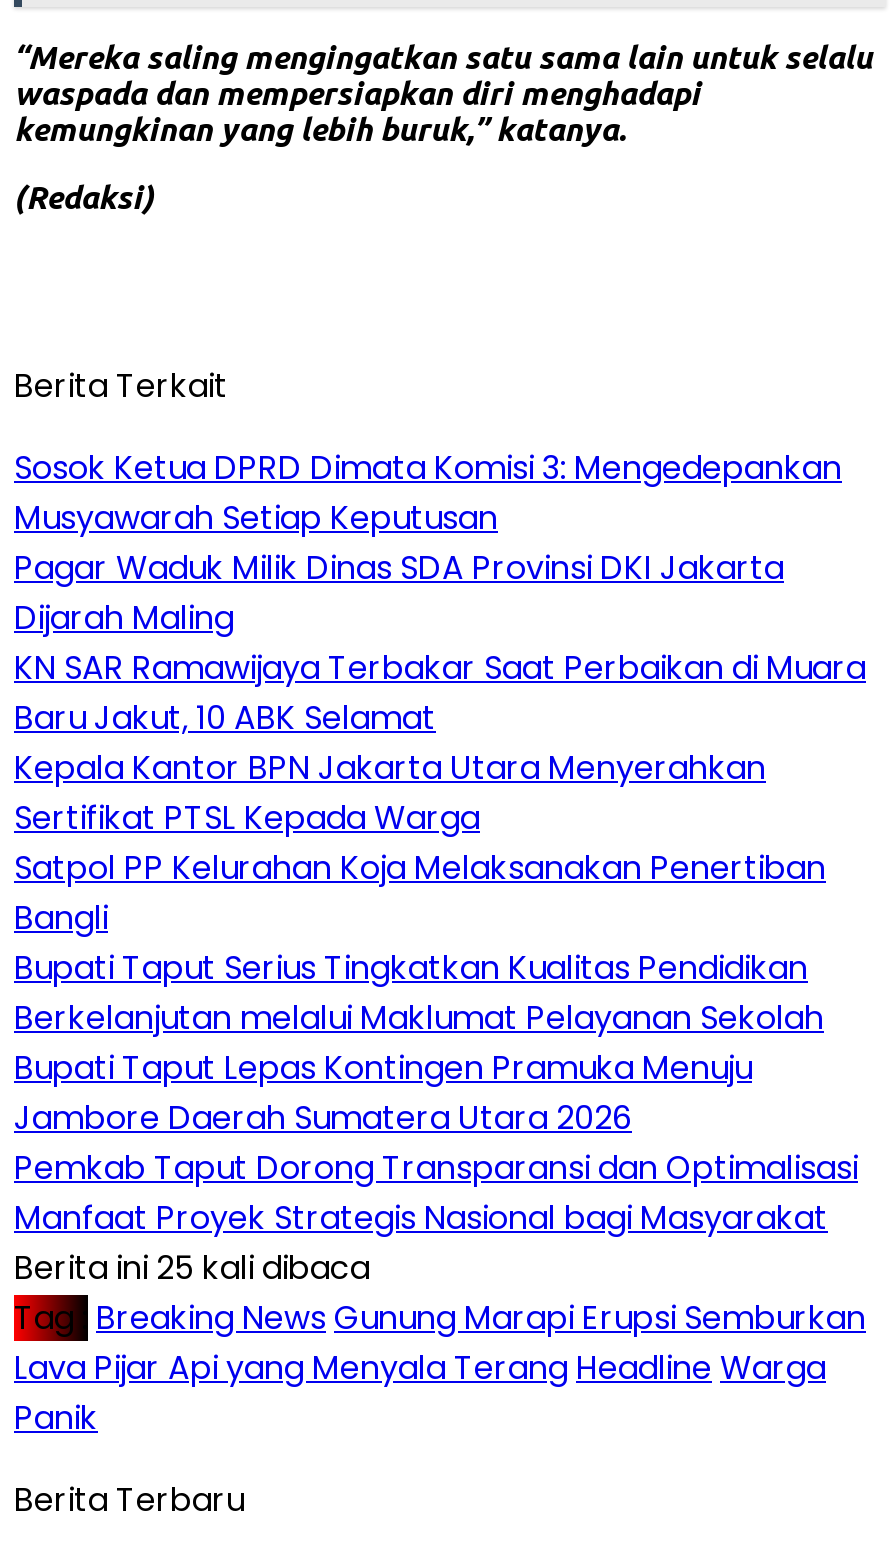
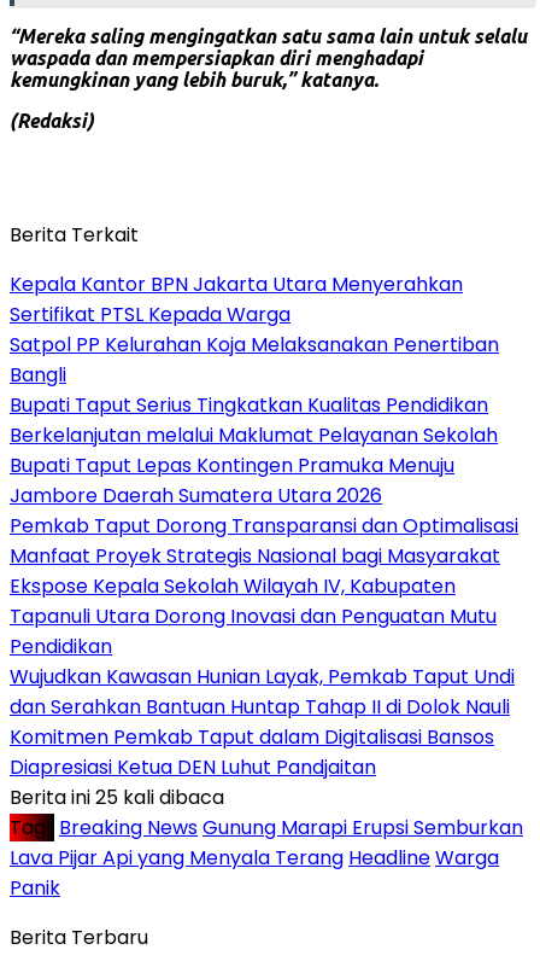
[14,445,866,741] Sosok Ketua DPRD Dimata Komisi 3: Mengedepankan | Musyawarah Setiap Keputusan | Pagar Waduk Milik Dinas SDA Provinsi DKI Jakarta | Dijarah Maling | KN SAR Ramawijaya Terbakar Saat Perbaikan di Muara | Baru Jakut, 10 ABK Selamat -> none
moved [14,745,858,1241] -> [10,270,518,570]: Kepala Kantor BPN Jakarta Utara Menyerahkan | Sertifikat PTSL Kepada Warga | Satpol PP Kelurahan Koja Melaksanakan Penertiban | ... | Pemkab Taput Dorong Transparansi dan Optimalisasi | Manfaat Proyek Strategis Nasional bagi Masyarakat
none -> [10,572,515,781] Ekspose Kepala Sekolah Wilayah IV, Kabupaten | Tapanuli Utara Dorong Inovasi dan Penguatan Mutu | Pendidikan | Wujudkan Kawasan Hunian Layak, Pemkab Taput Undi | dan Serahkan Bantuan Huntap Tahap II di Dolok Nauli | Komitmen Pemkab Taput dalam Digitalisasi Bansos | Diapresiasi Ketua DEN Luhut Pandjaitan

